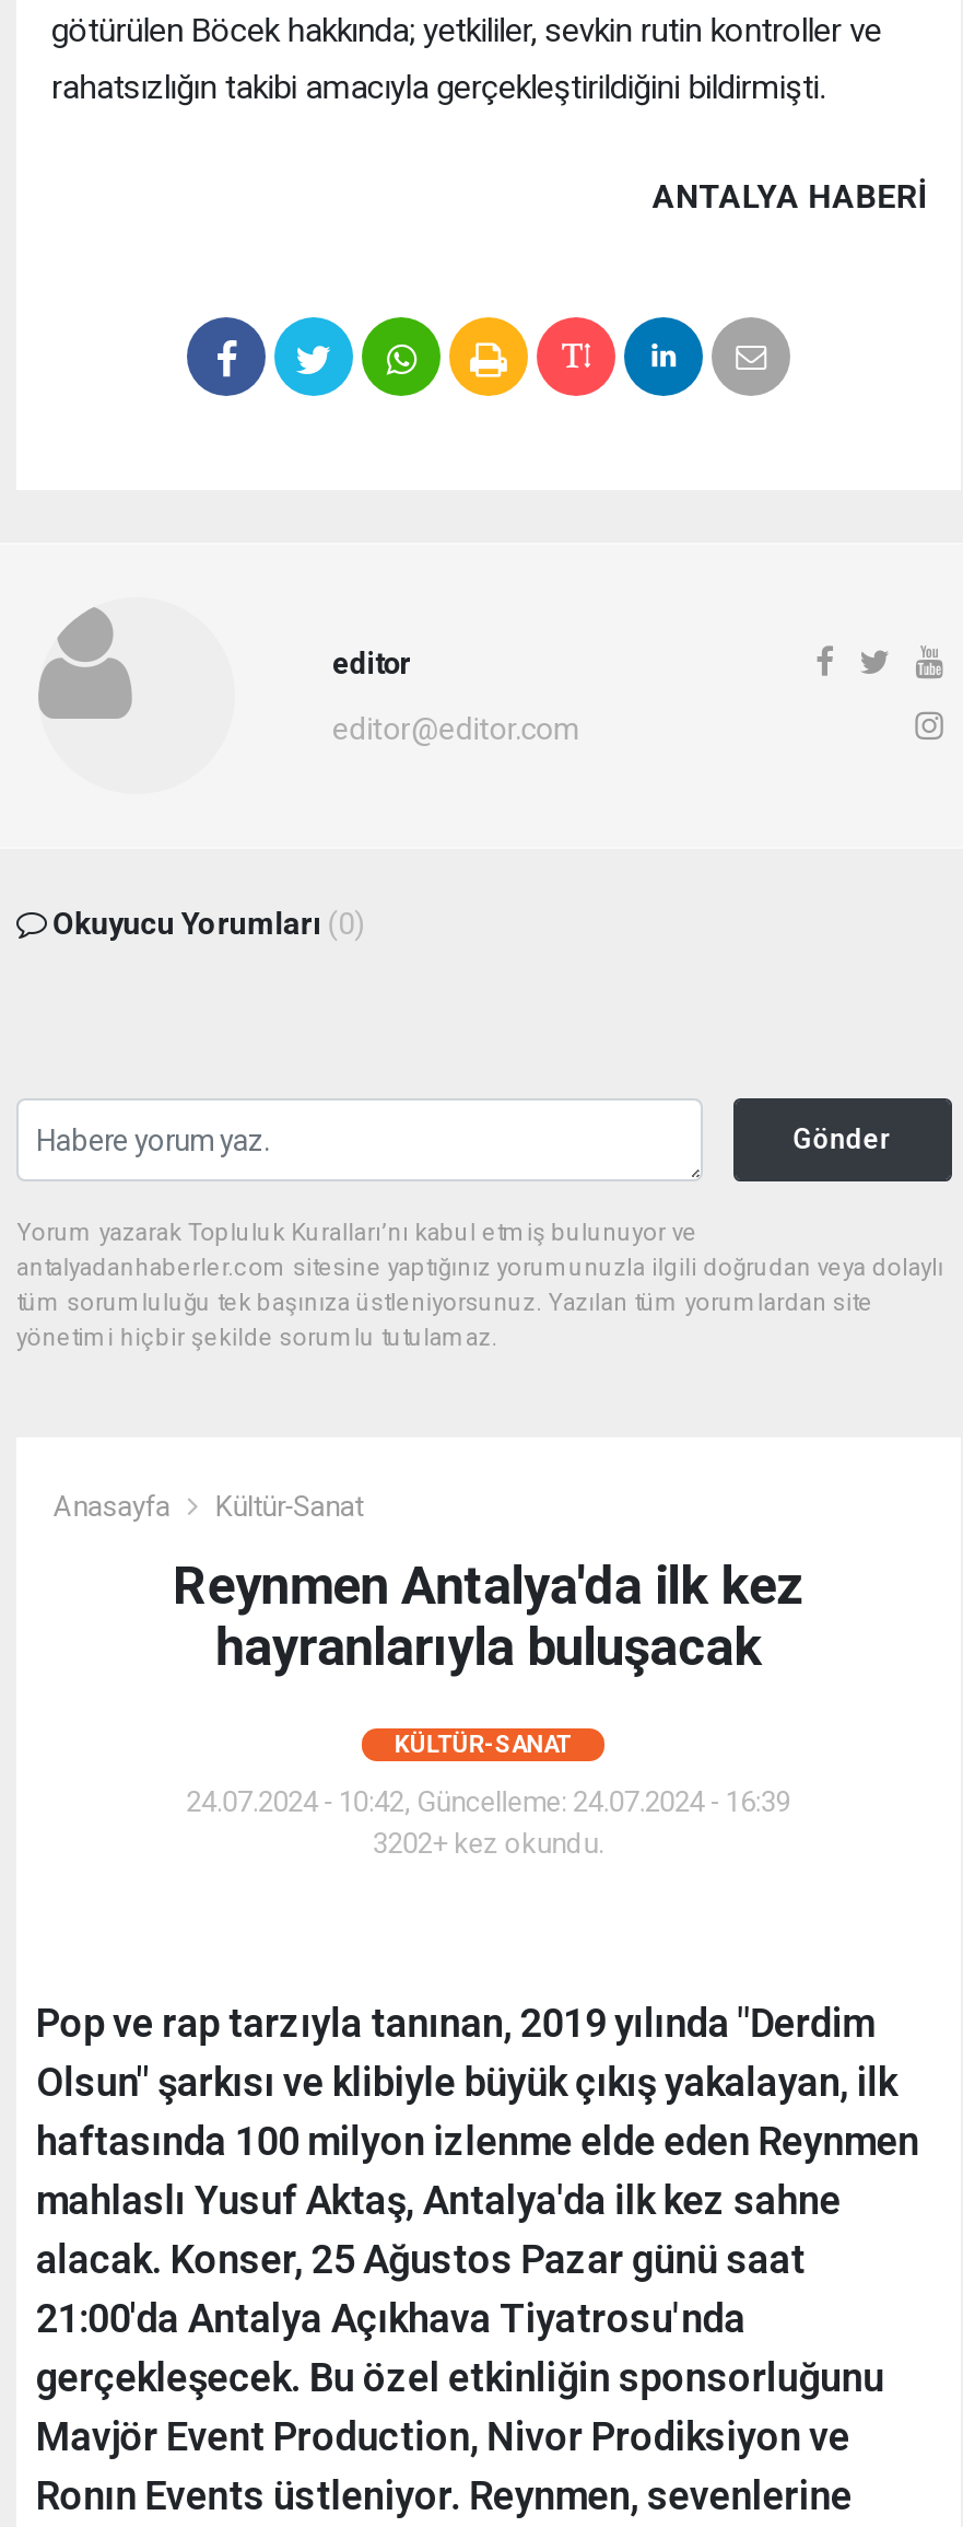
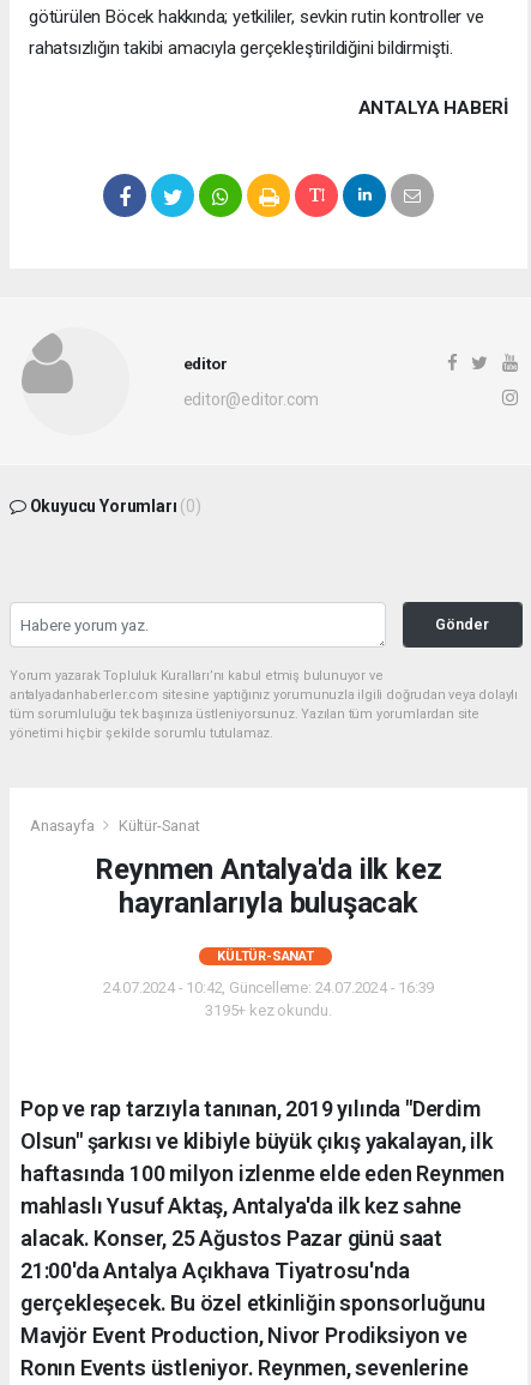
[373,1827,604,1859] 3202+ kez okundu. -> [205,1001,332,1019] 3195+ kez okundu.

